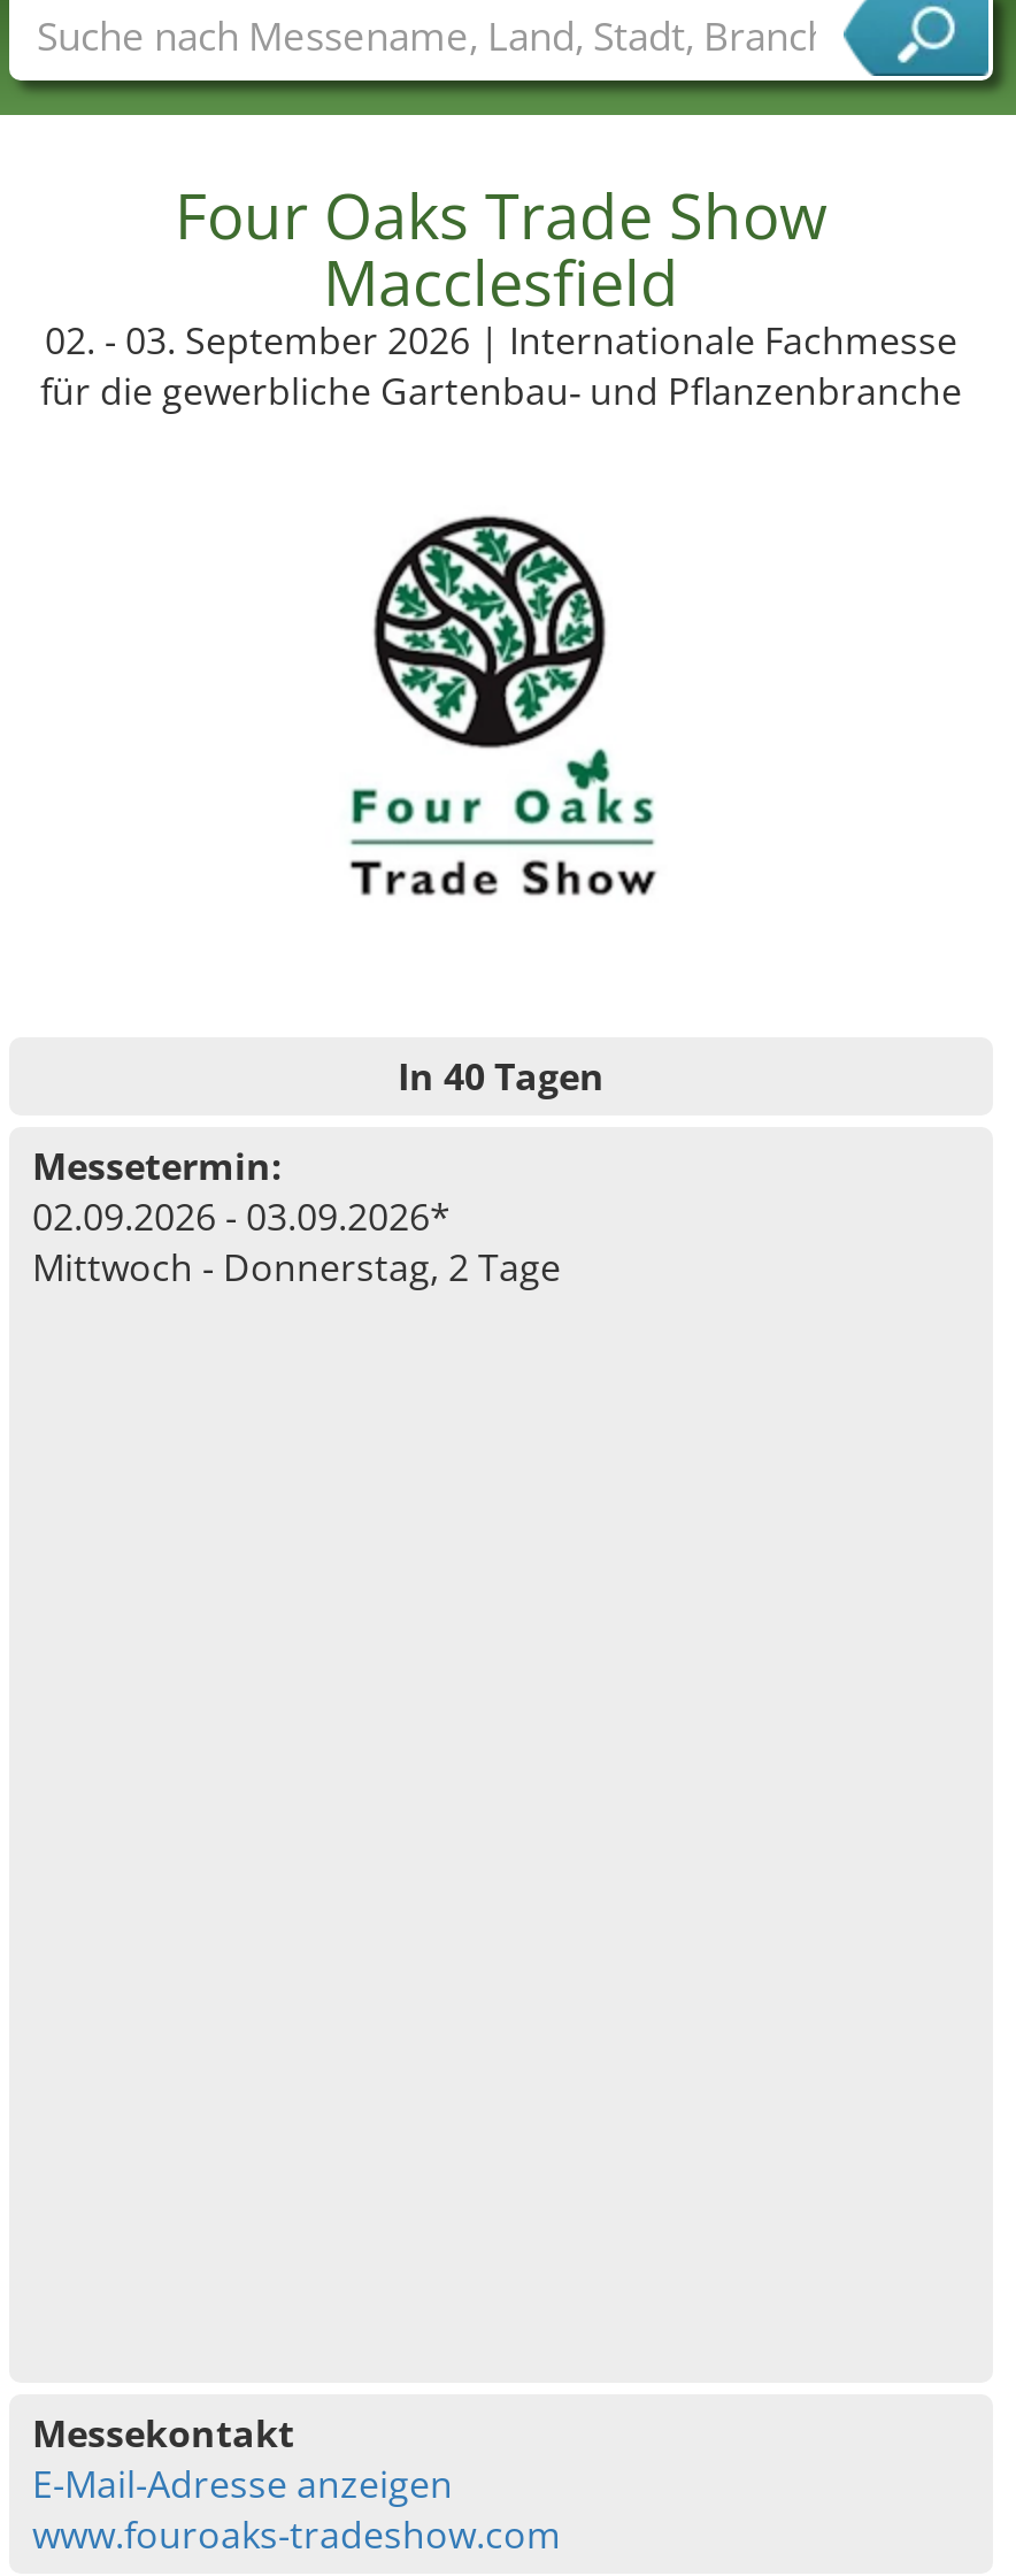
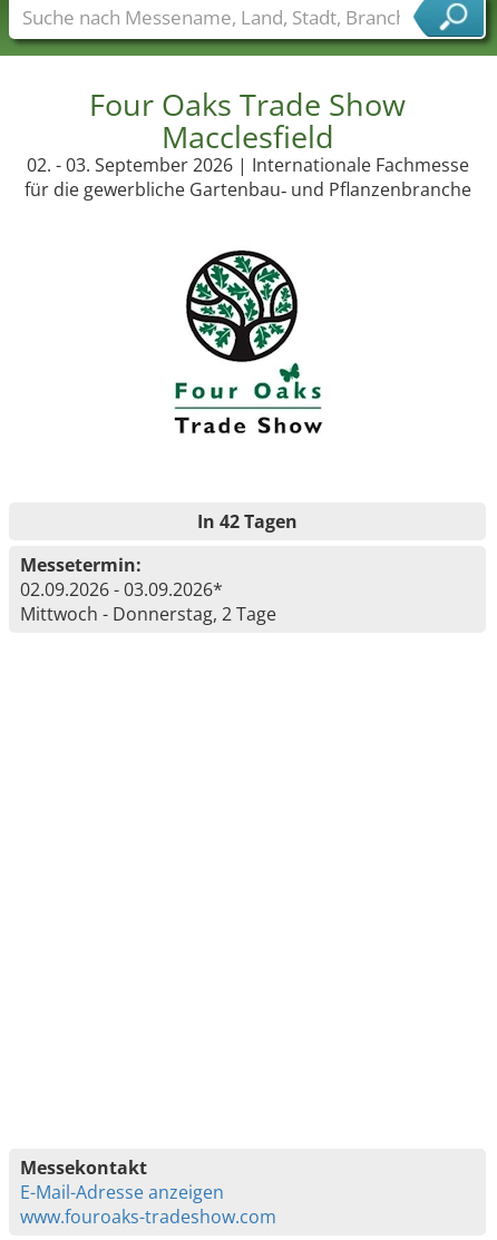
[398,1051,605,1102] In 40 Tagen -> [197,509,298,534] In 42 Tagen

